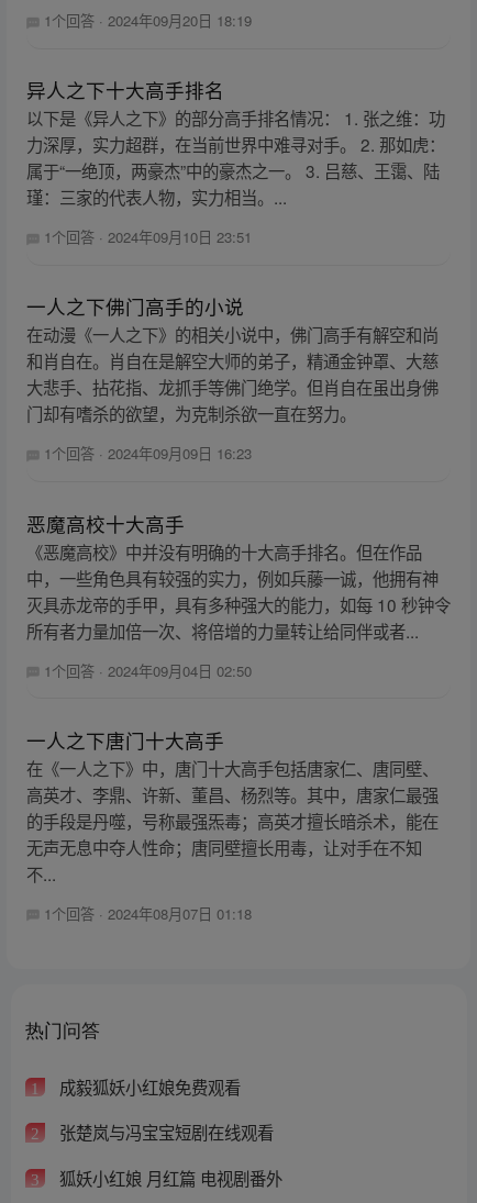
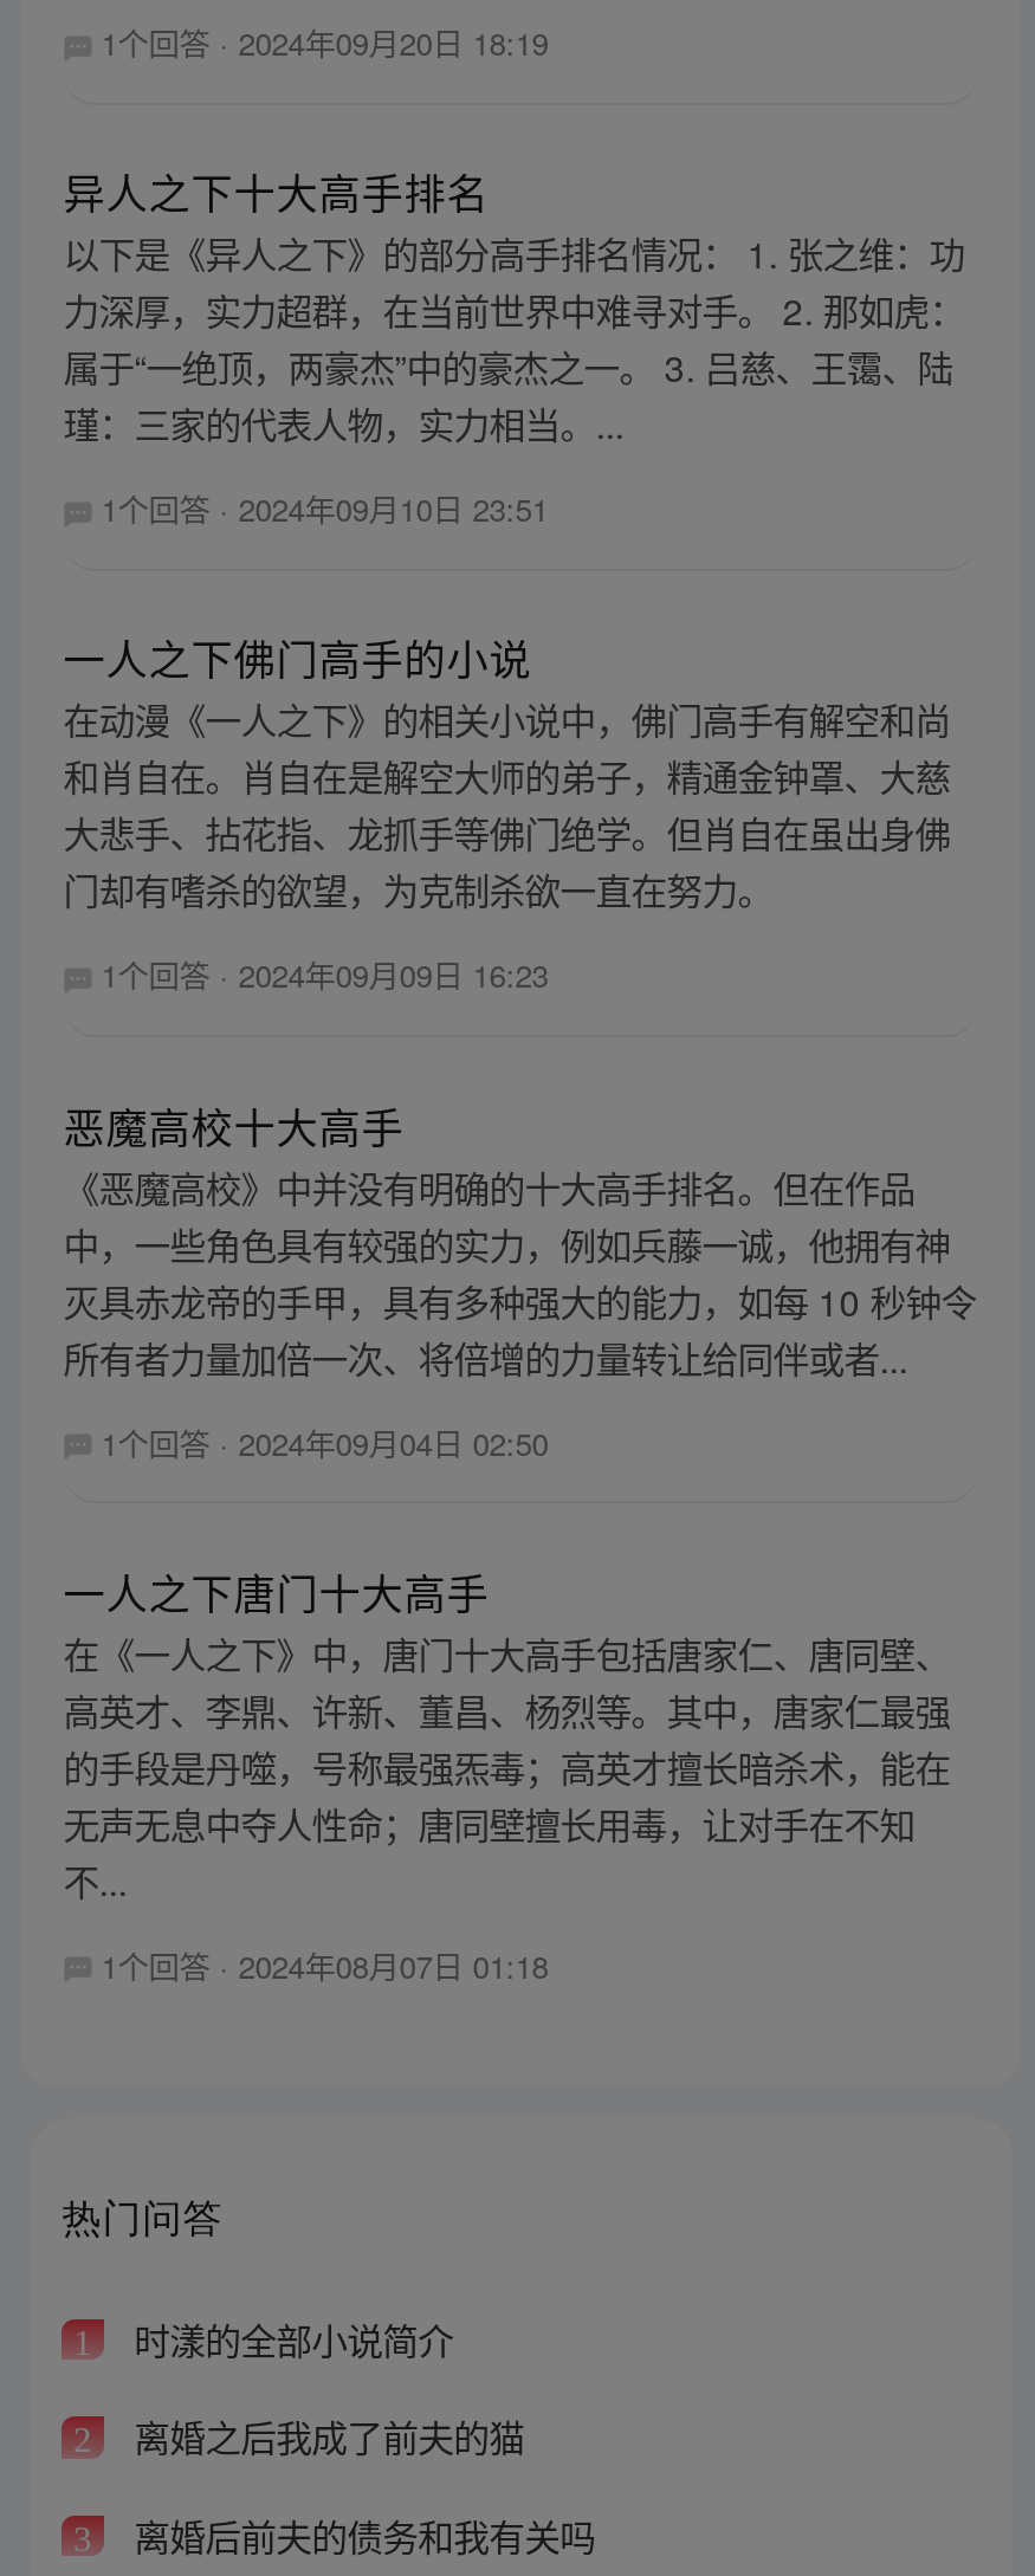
[59,1074,240,1098] 成毅狐妖小红娘免费观看 -> [134,2311,453,2363] 时漾的全部小说简介
[59,1120,273,1144] 张楚岚与冯宝宝短剧在线观看 -> [134,2410,524,2462] 离婚之后我成了前夫的猫
[59,1165,282,1190] 狐妖小红娘 月红篇 电视剧番外 -> [134,2508,595,2560] 离婚后前夫的债务和我有关吗

